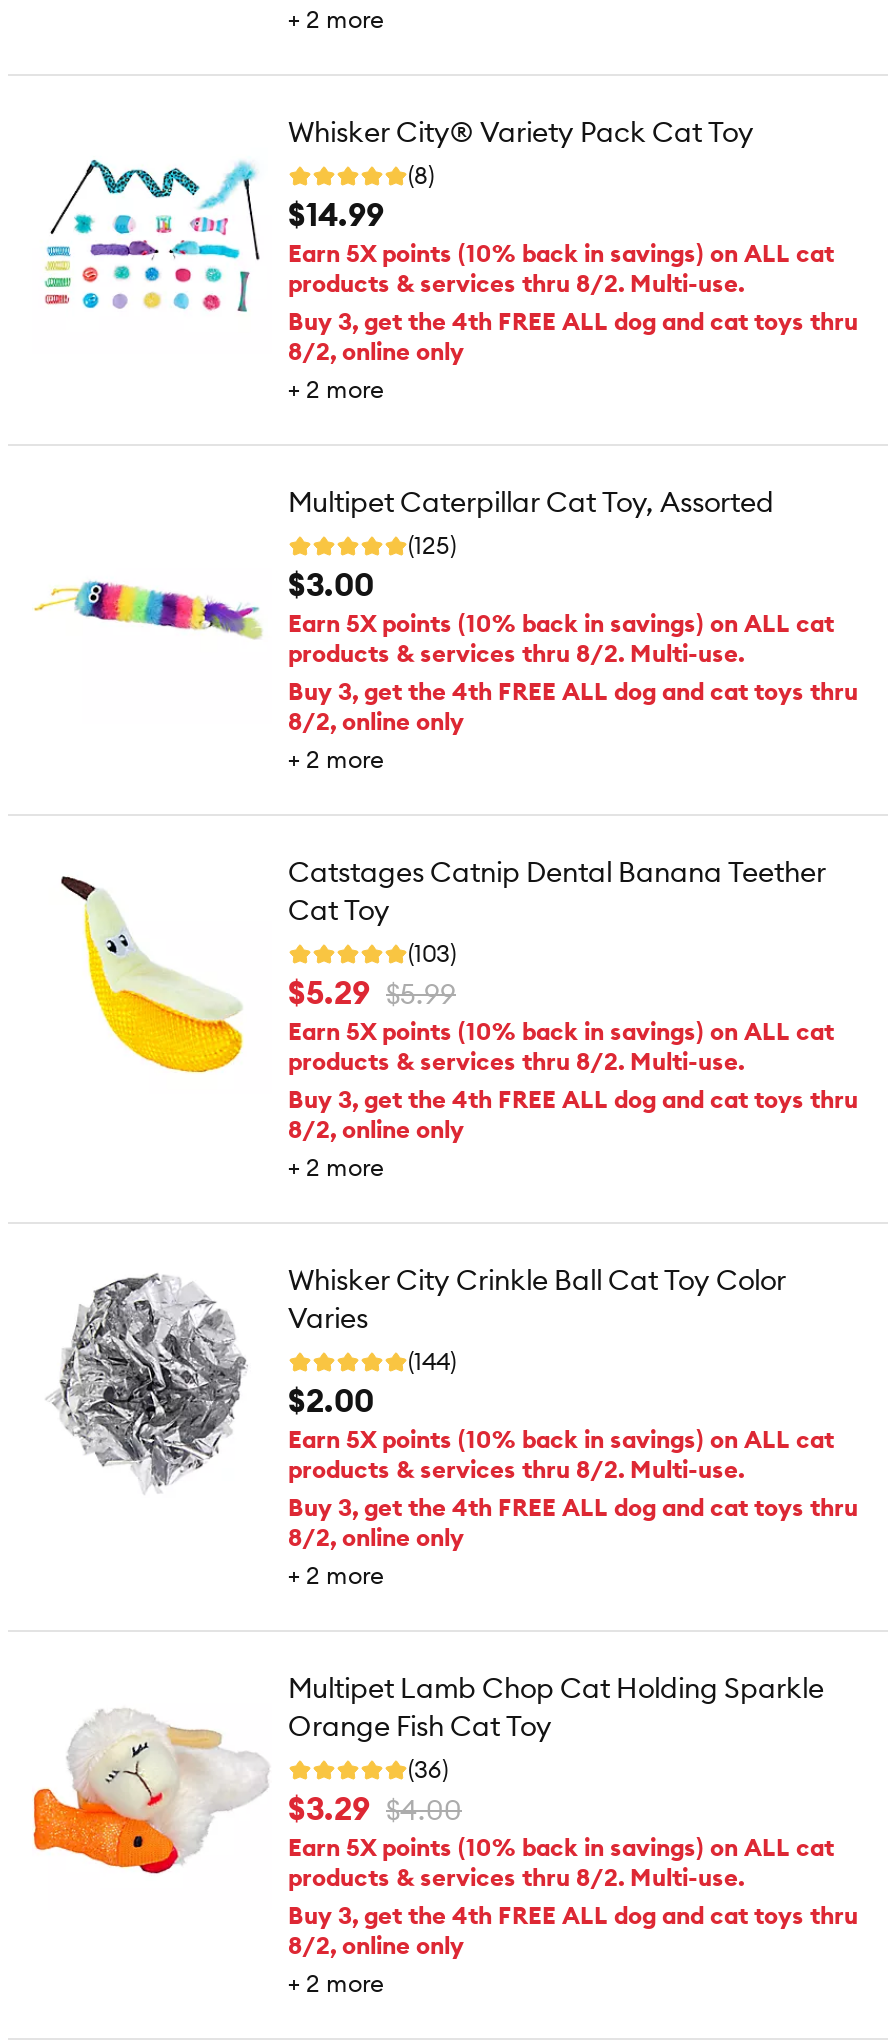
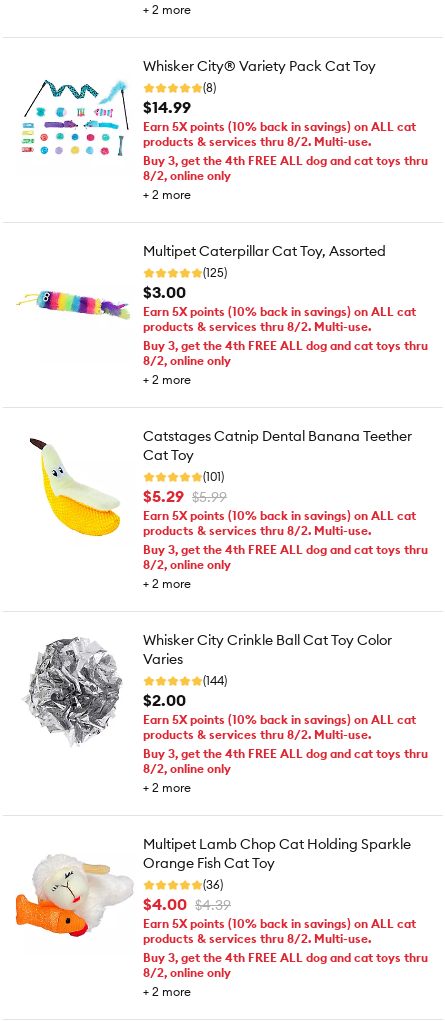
[408,938,456,968] (103) -> [203,469,224,484] (101)
[288,1788,462,1828] $3.29 $4.00 -> [143,894,231,914] $4.00 $4.39

